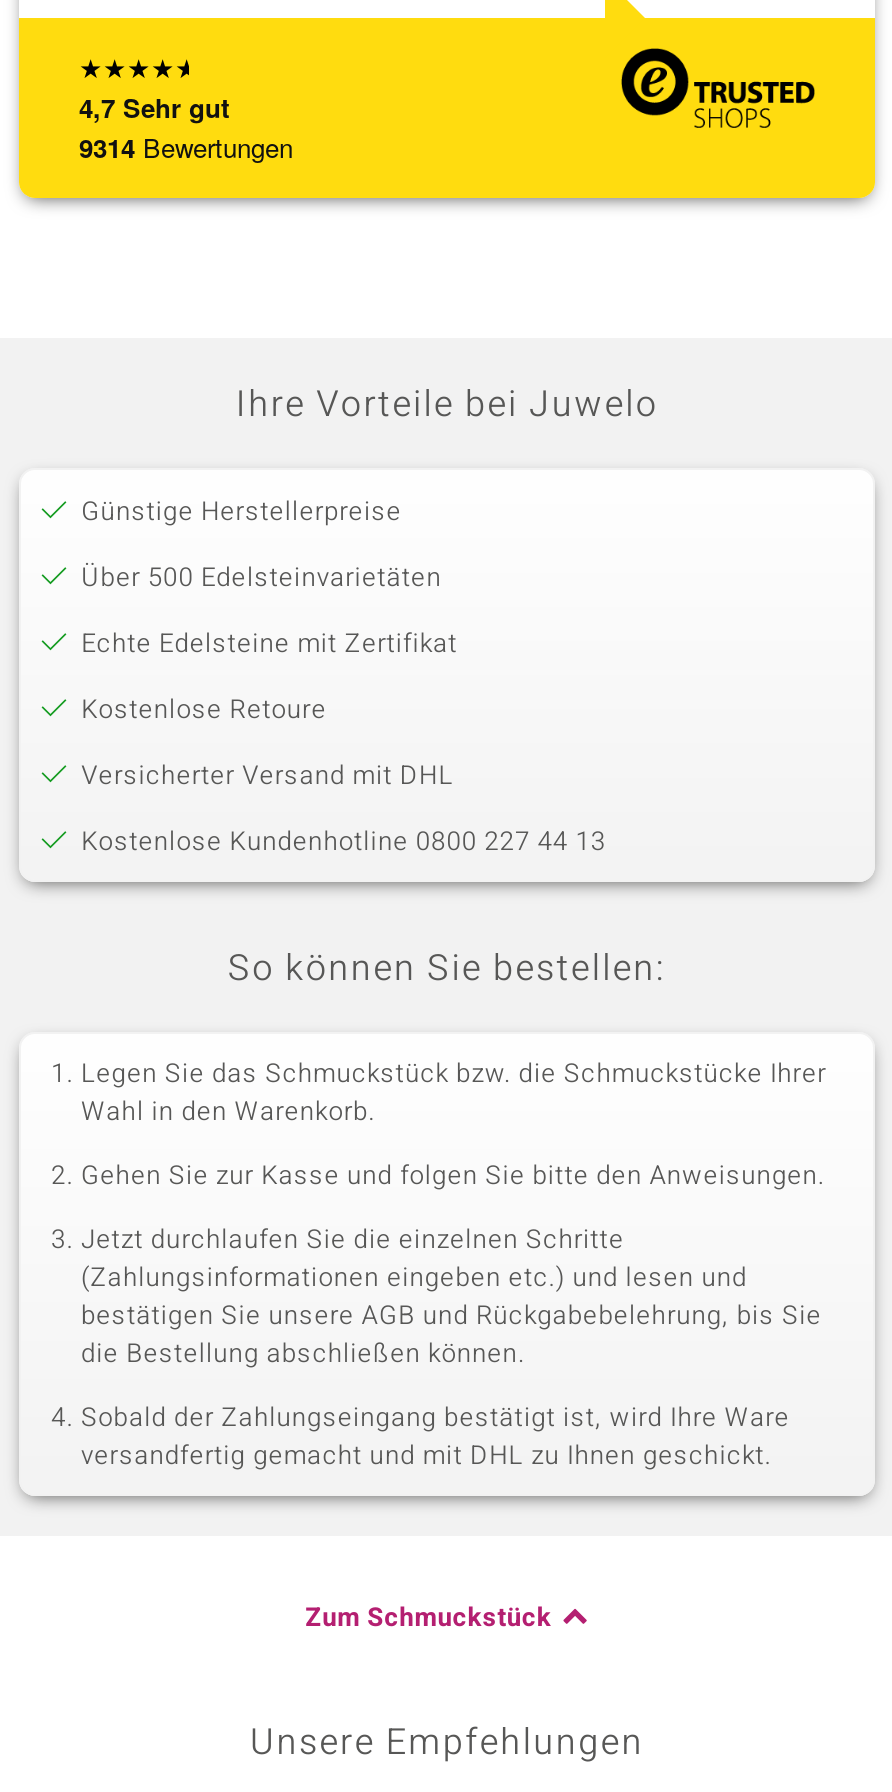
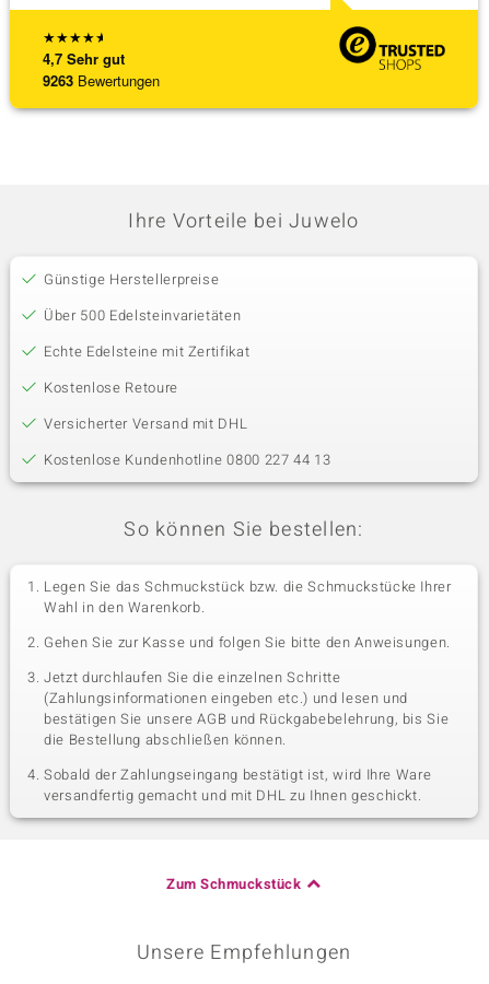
[79,128,293,166] 9314 Bewertungen -> [43,70,160,91] 9263 Bewertungen

